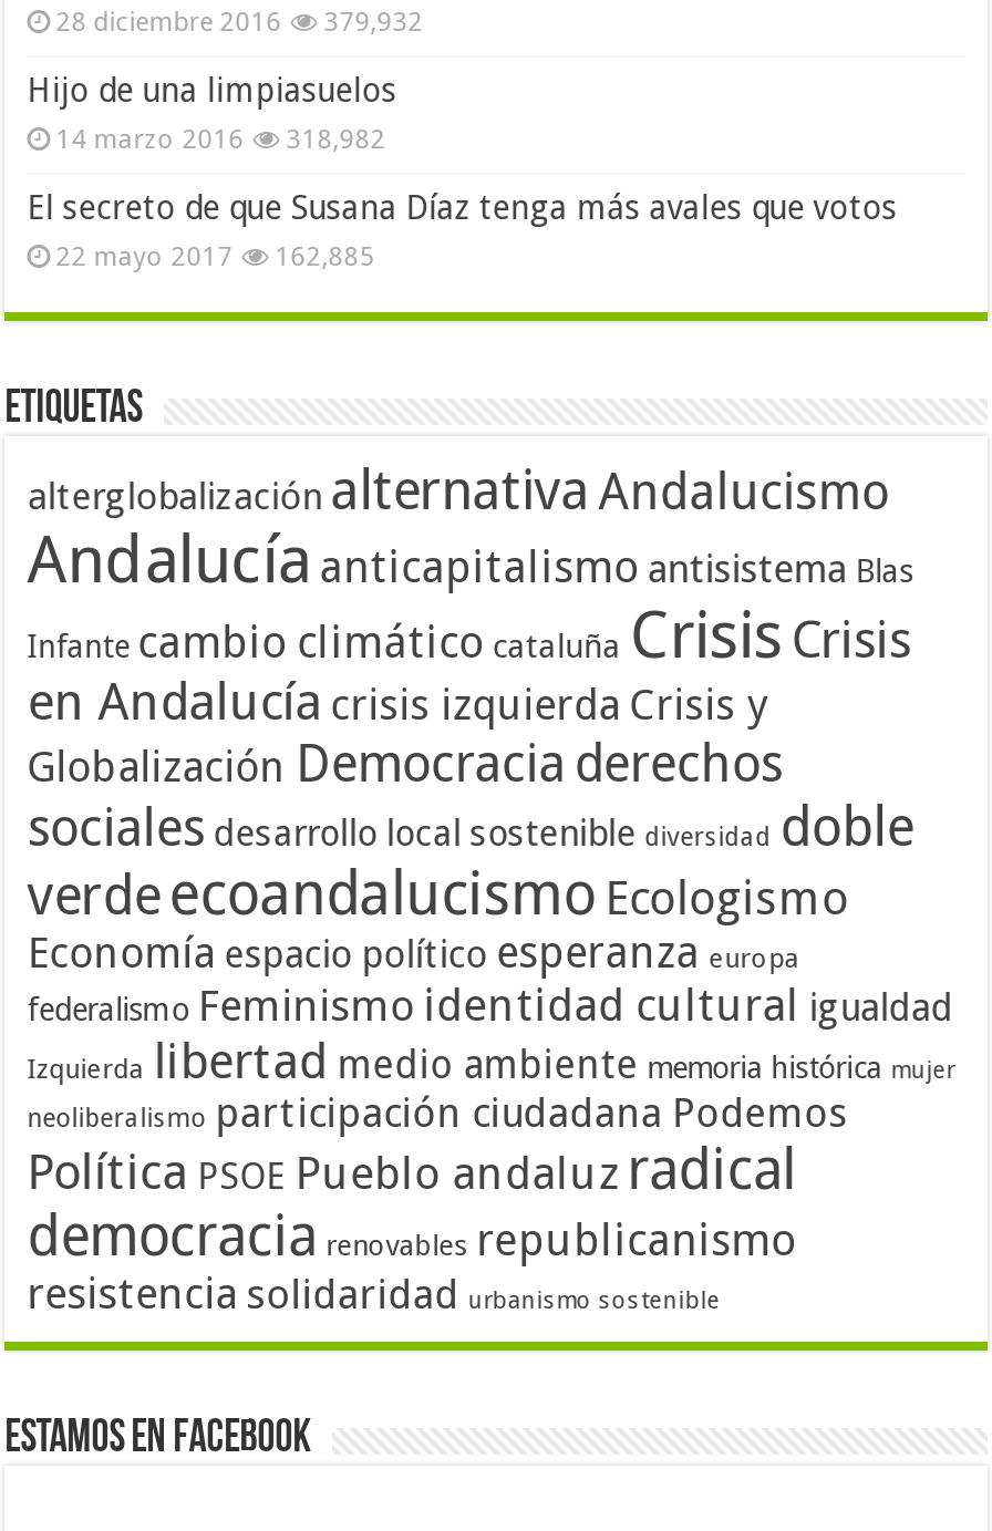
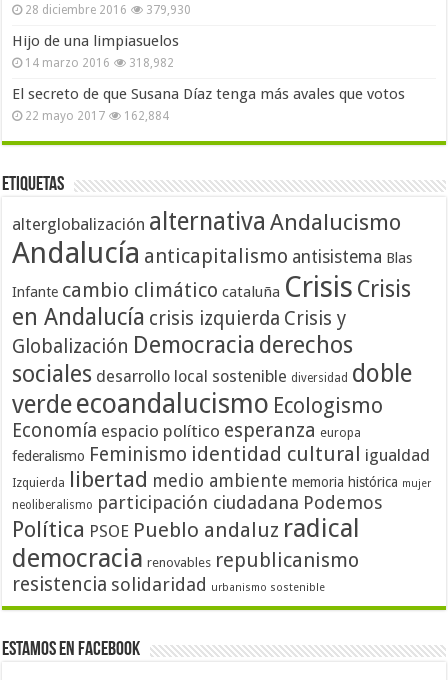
[56,7,423,38] 28 diciembre 2016 379,932 -> [25,3,191,17] 28 diciembre 2016 379,930
[56,241,375,272] 22 mayo 2017 162,885 -> [25,109,169,123] 22 mayo 2017 162,884

